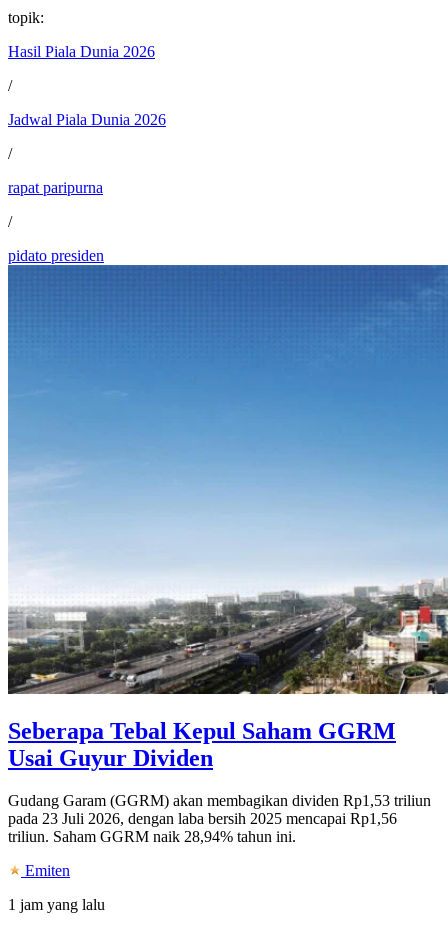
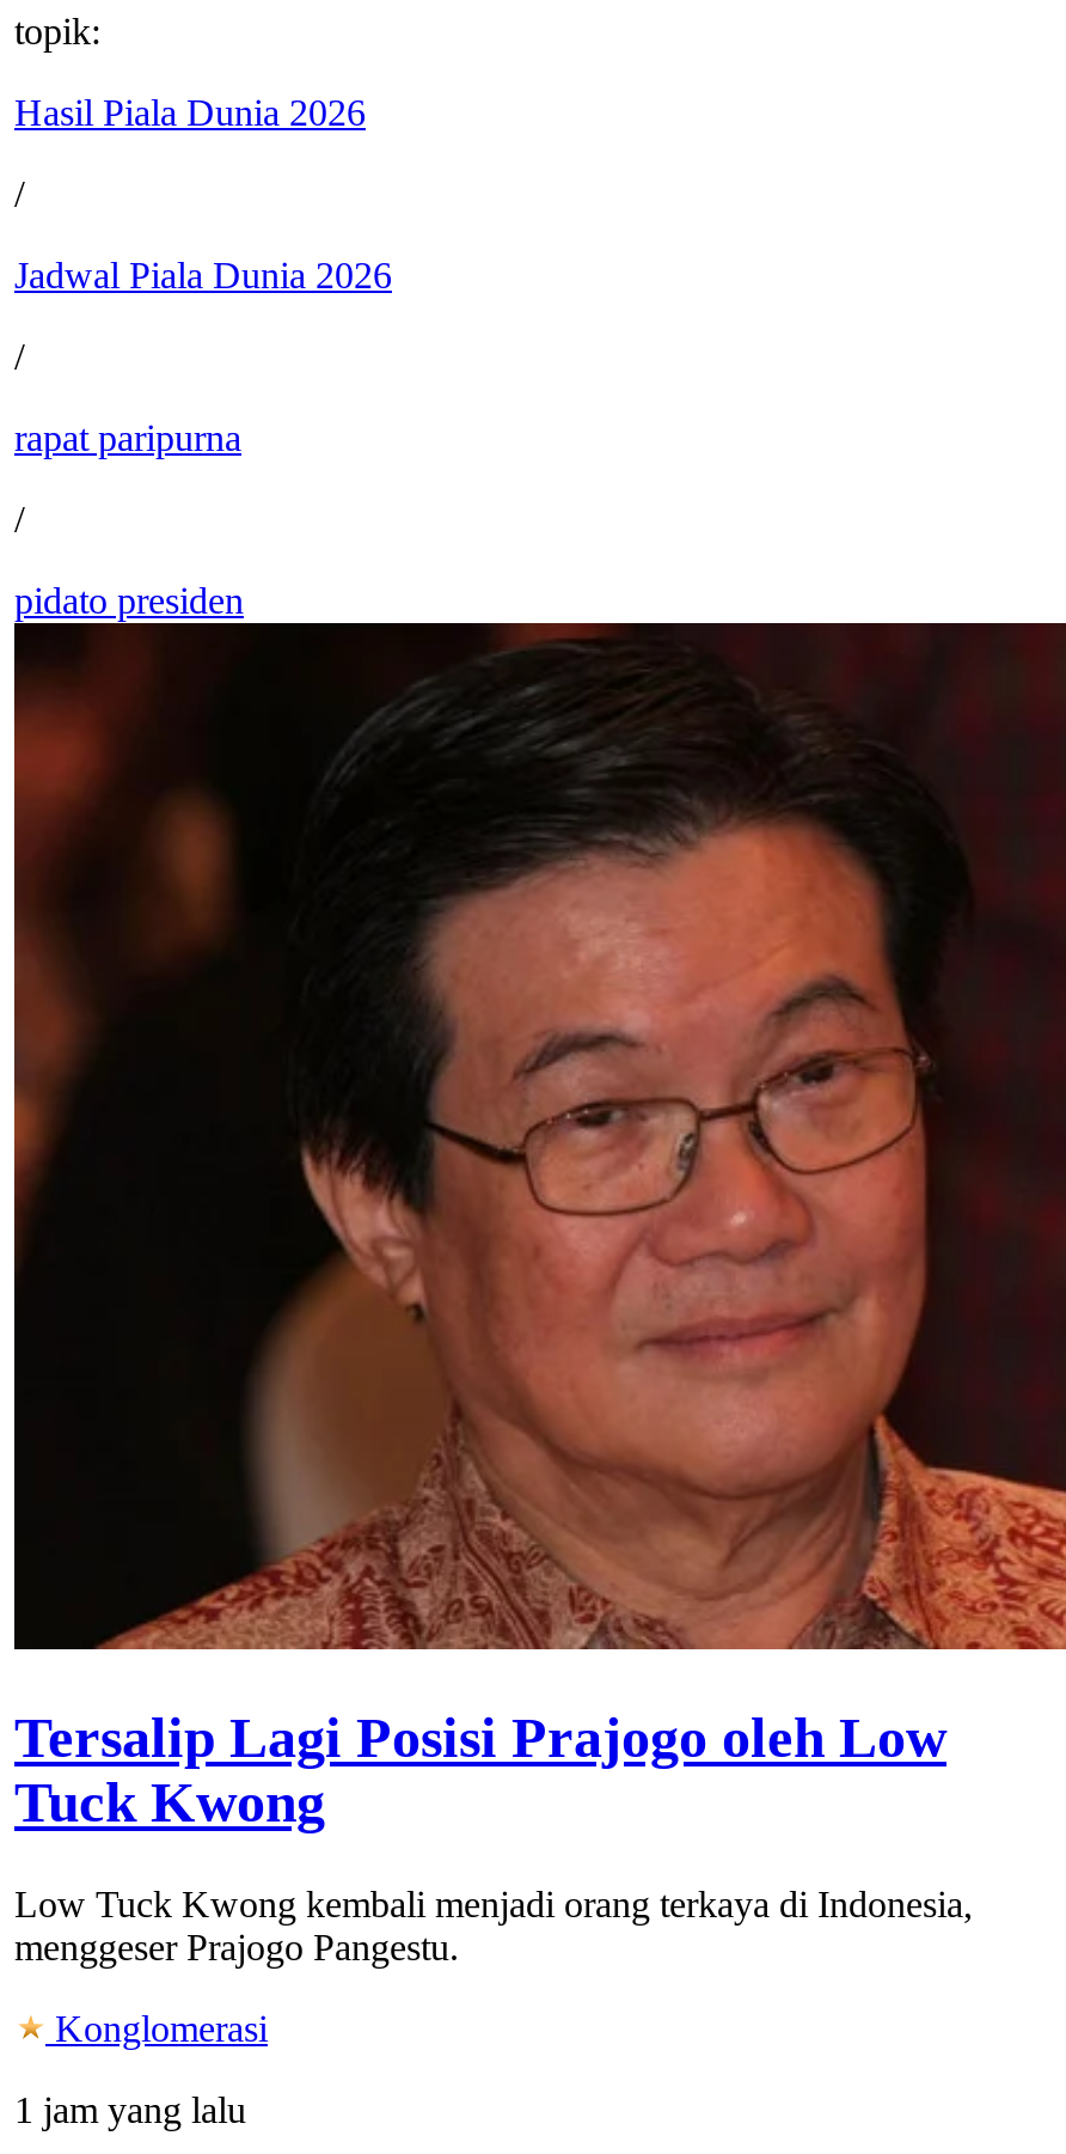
[7,264,445,771] [image] | Seberapa Tebal Kepul Saham GGRM | Usai Guyur Dividen -> [12,621,1059,1833] [image] | Tersalip Lagi Posisi Prajogo oleh Low | Tuck Kwong
[8,792,431,845] Gudang Garam (GGRM) akan membagikan dividen Rp1,53 triliun | pada 23 Juli 2026, dengan laba bersih 2025 mencapai Rp1,56 | triliun. Saham GGRM naik 28,94% tahun ini. -> [14,1883,973,1967] Low Tuck Kwong kembali menjadi orang terkaya di Indonesia, | menggeser Prajogo Pangestu.
[21,862,70,879] Emiten -> [45,2008,268,2048] Konglomerasi

